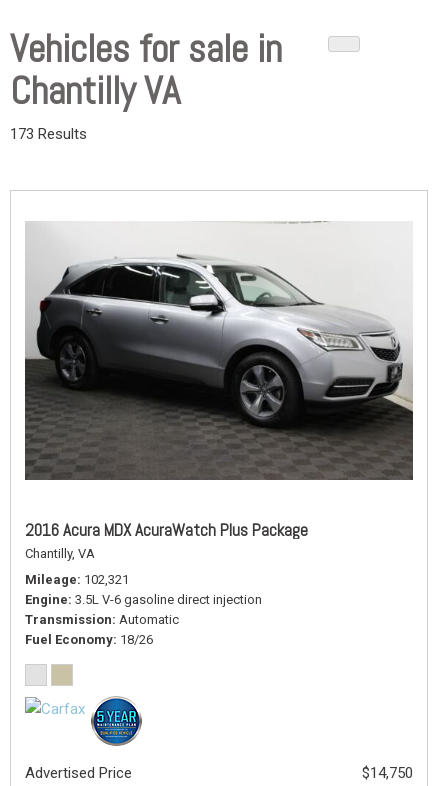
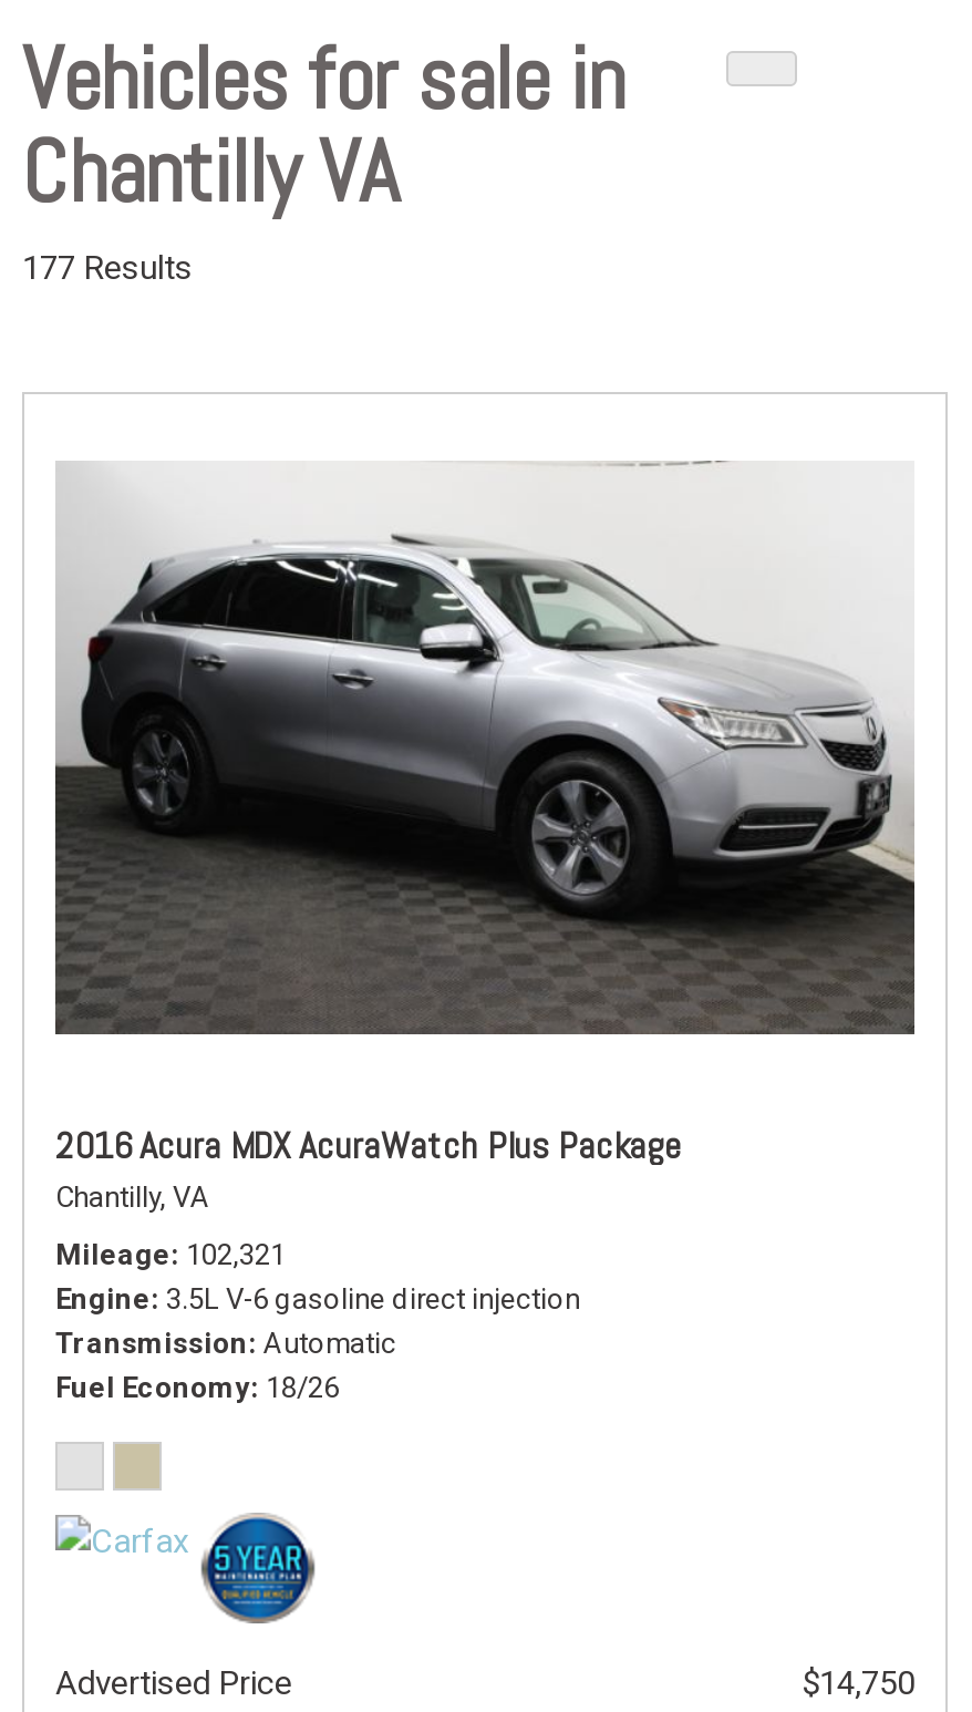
[10,125,87,143] 173 Results -> [22,248,193,288] 177 Results

